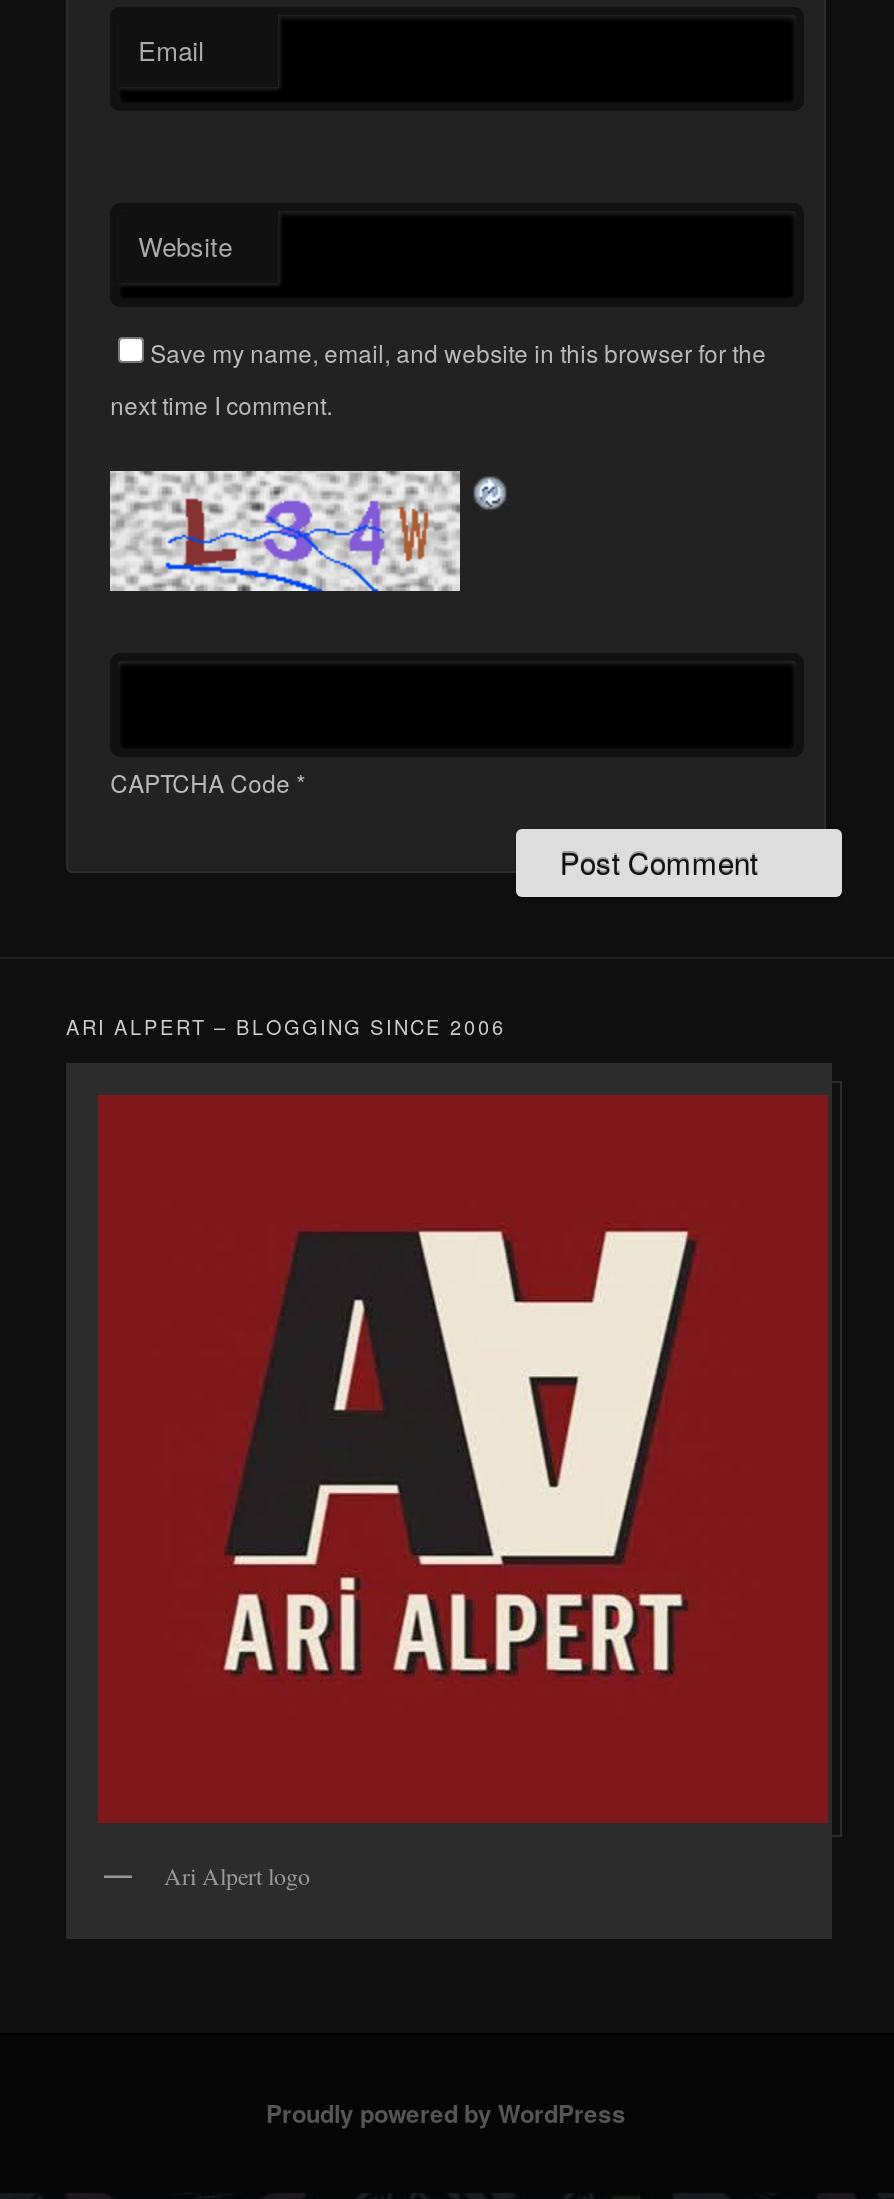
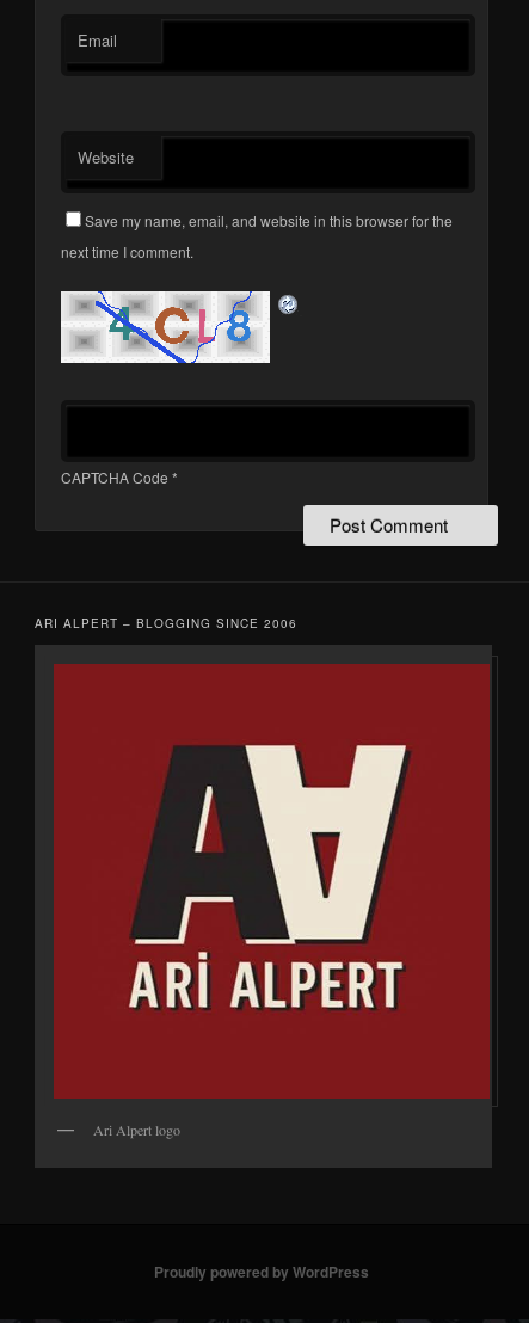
[110,469,460,593] [image] -> [62,290,270,364] [image]

